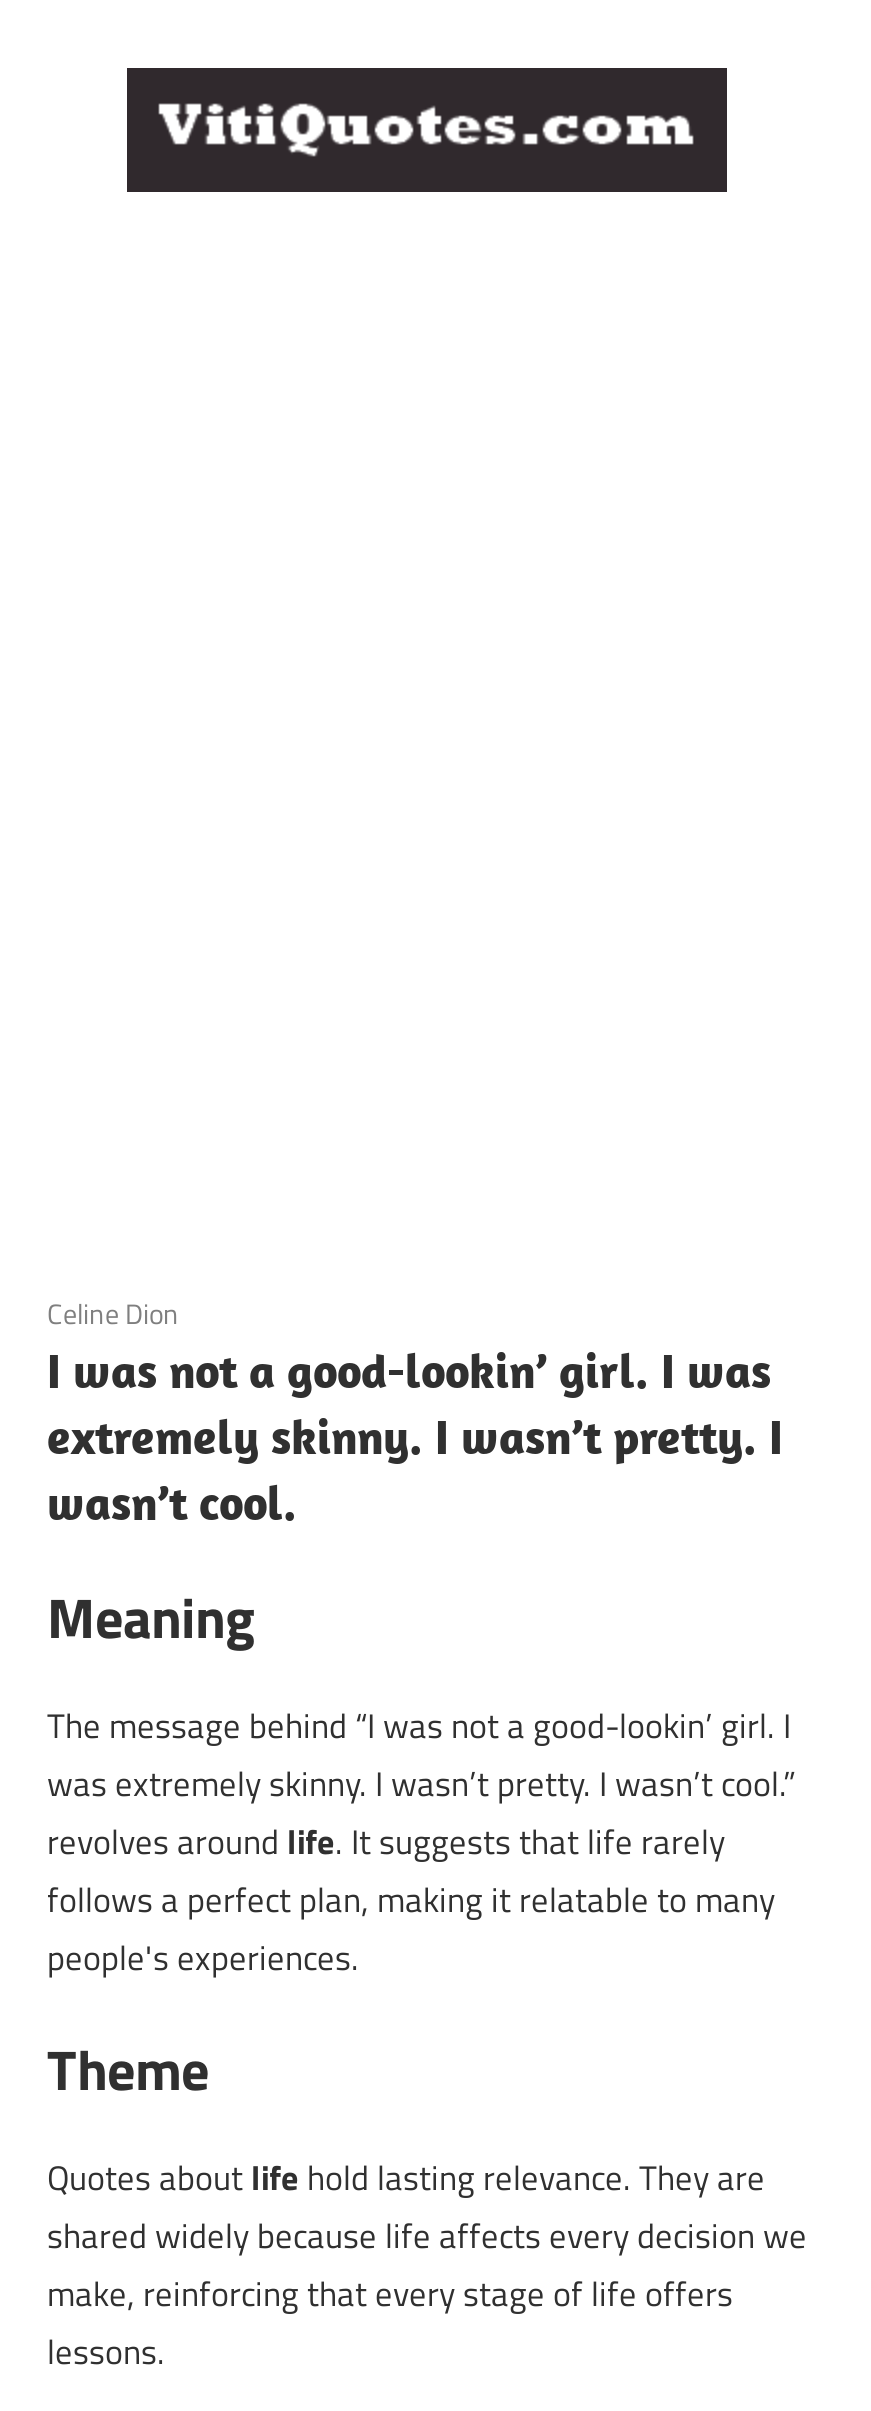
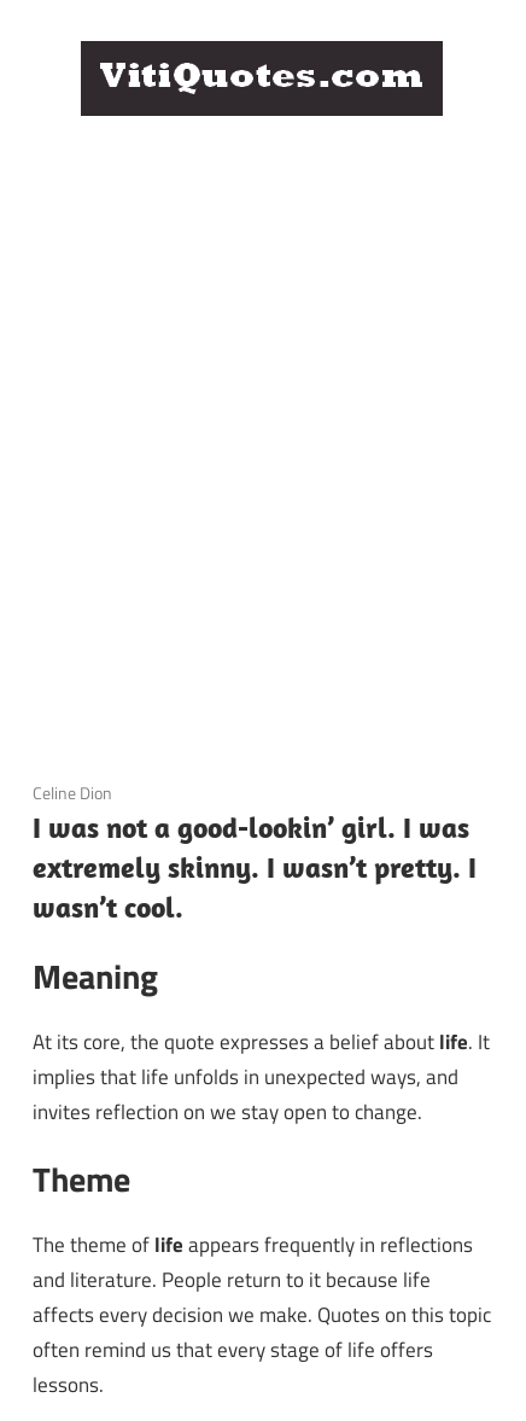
[47,1700,795,1984] The message behind “I was not a good-lookin’ girl. I | was extremely skinny. I wasn’t pretty. I wasn’t cool.” | revolves around life. It suggests that life rarely | follows a perfect plan, making it relatable to many | people's experiences. -> [33,1026,490,1128] At its core, the quote expresses a belief about life. It | implies that life unfolds in unexpected ways, and | invites reflection on we stay open to change.
moved [47,2026,209,2112] -> [33,1153,130,1205]: Theme
[47,2152,807,2320] Quotes about life hold lasting relevance. They are | shared widely because life affects every decision we | make, reinforcing that every stage of life offers -> [33,1229,491,1365] The theme of life appears frequently in reflections | and literature. People return to it because life | affects every decision we make. Quotes on this topic | often remind us that every stage of life offers

